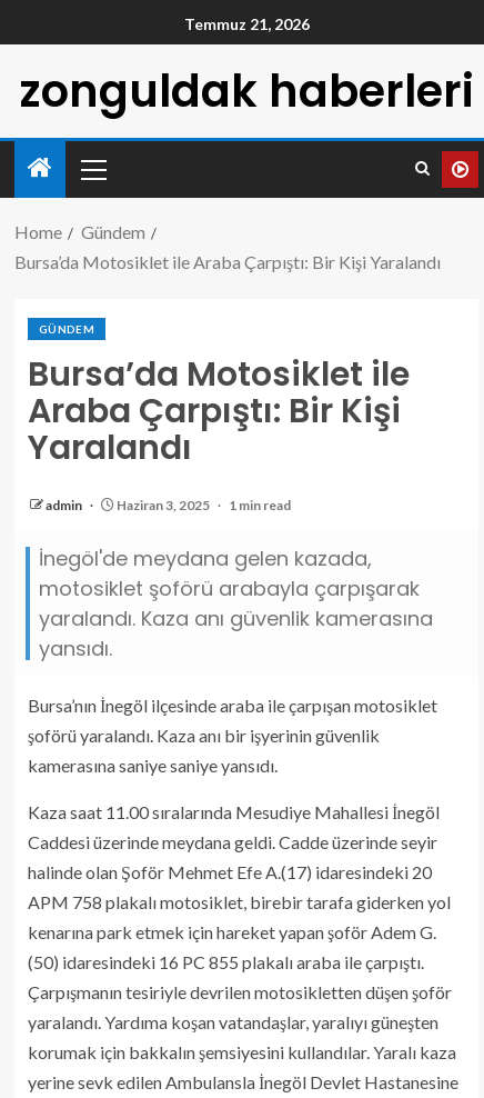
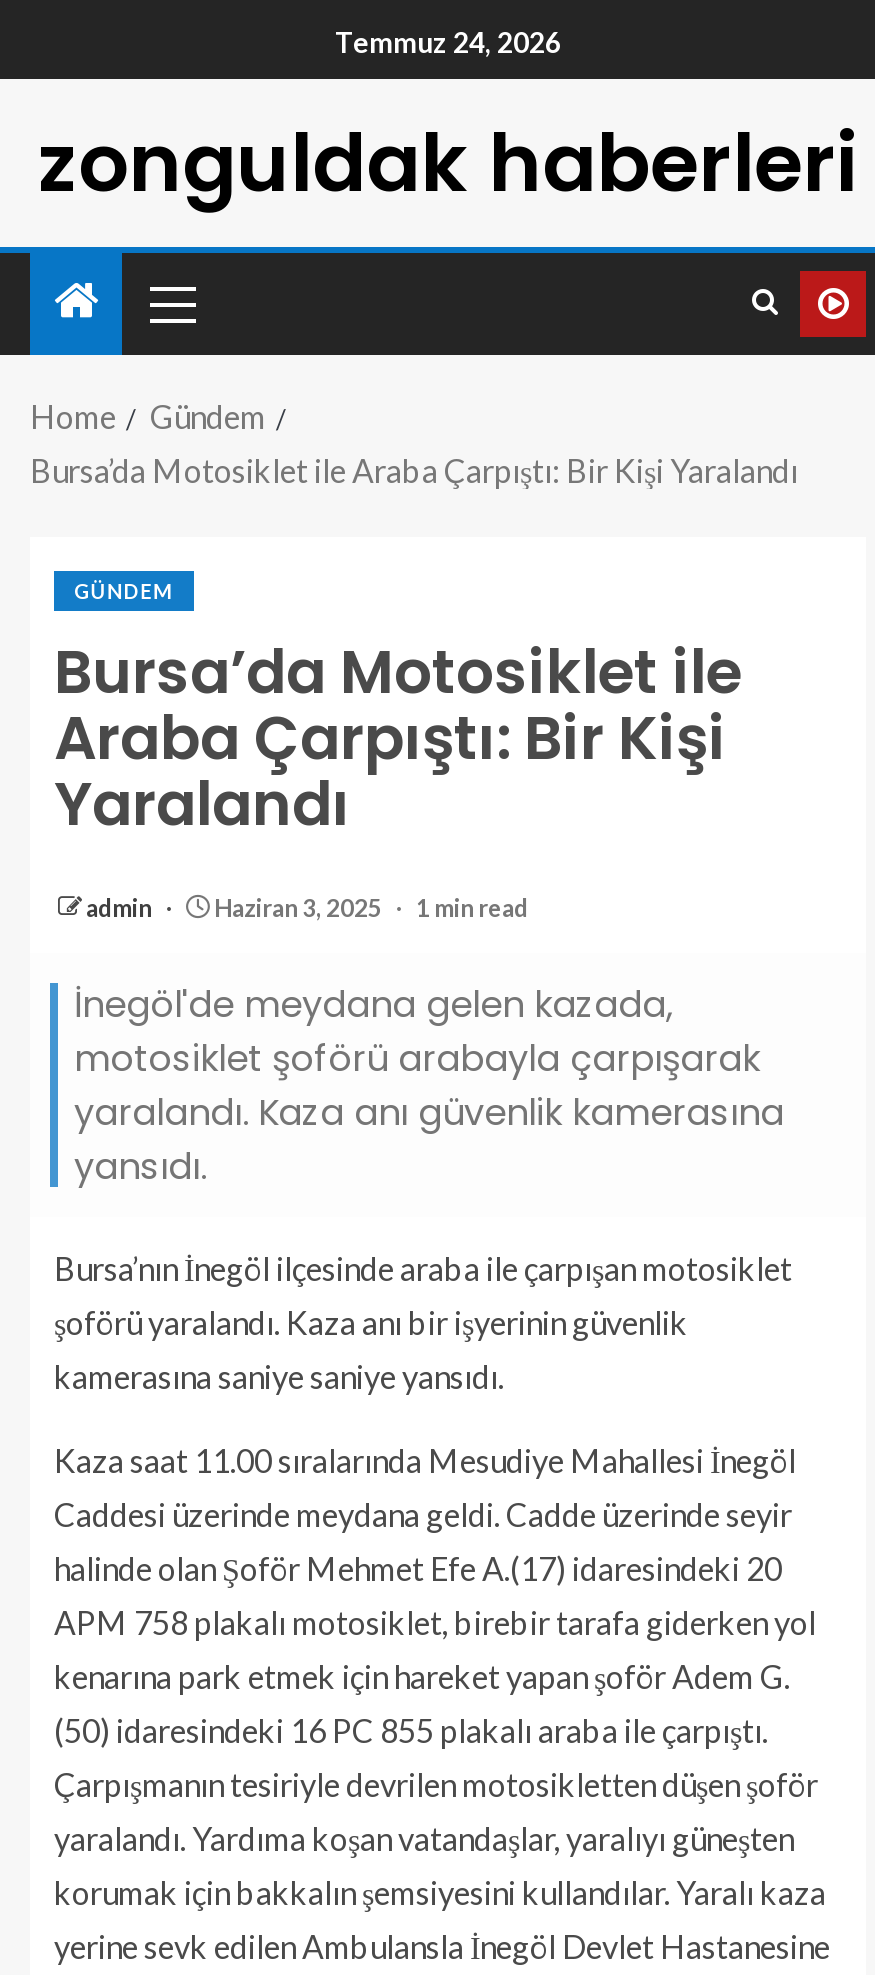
[184,14,309,33] Temmuz 21, 2026 -> [335,25,561,59] Temmuz 24, 2026

